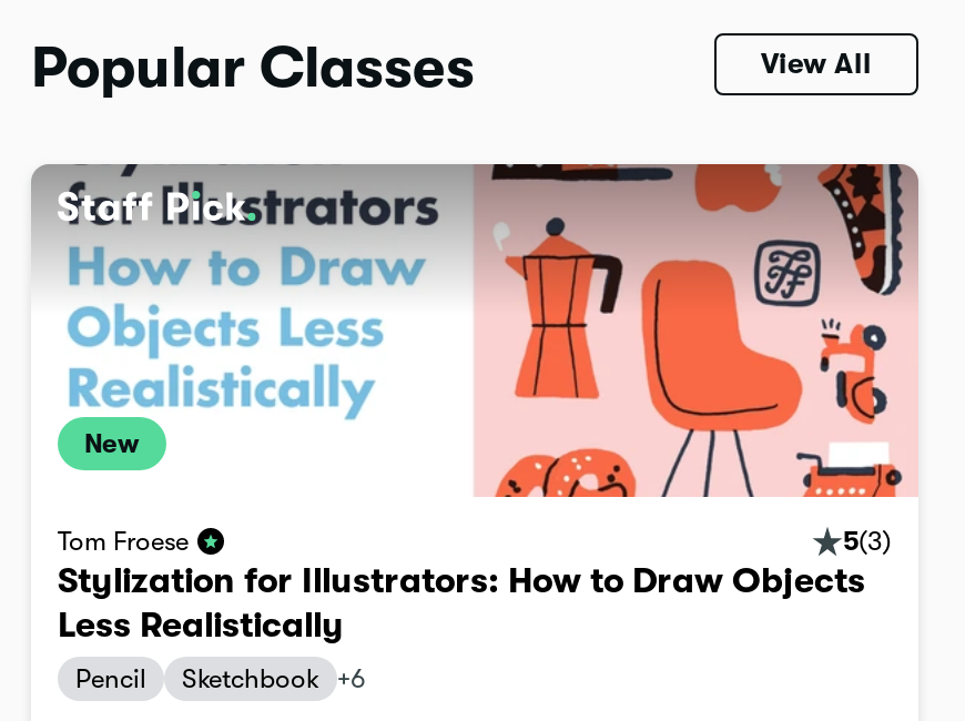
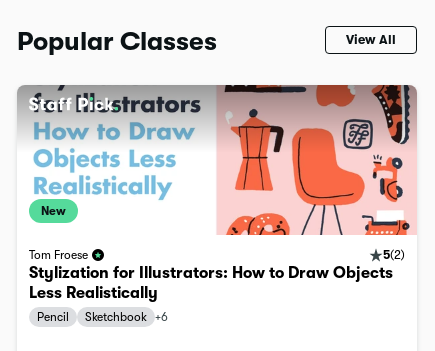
[843,525,892,556] 5(3) -> [383,247,405,261] 5(2)

